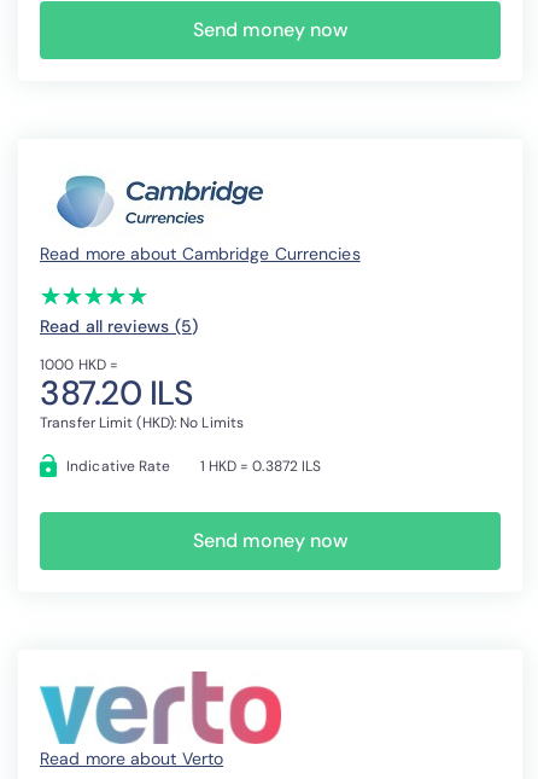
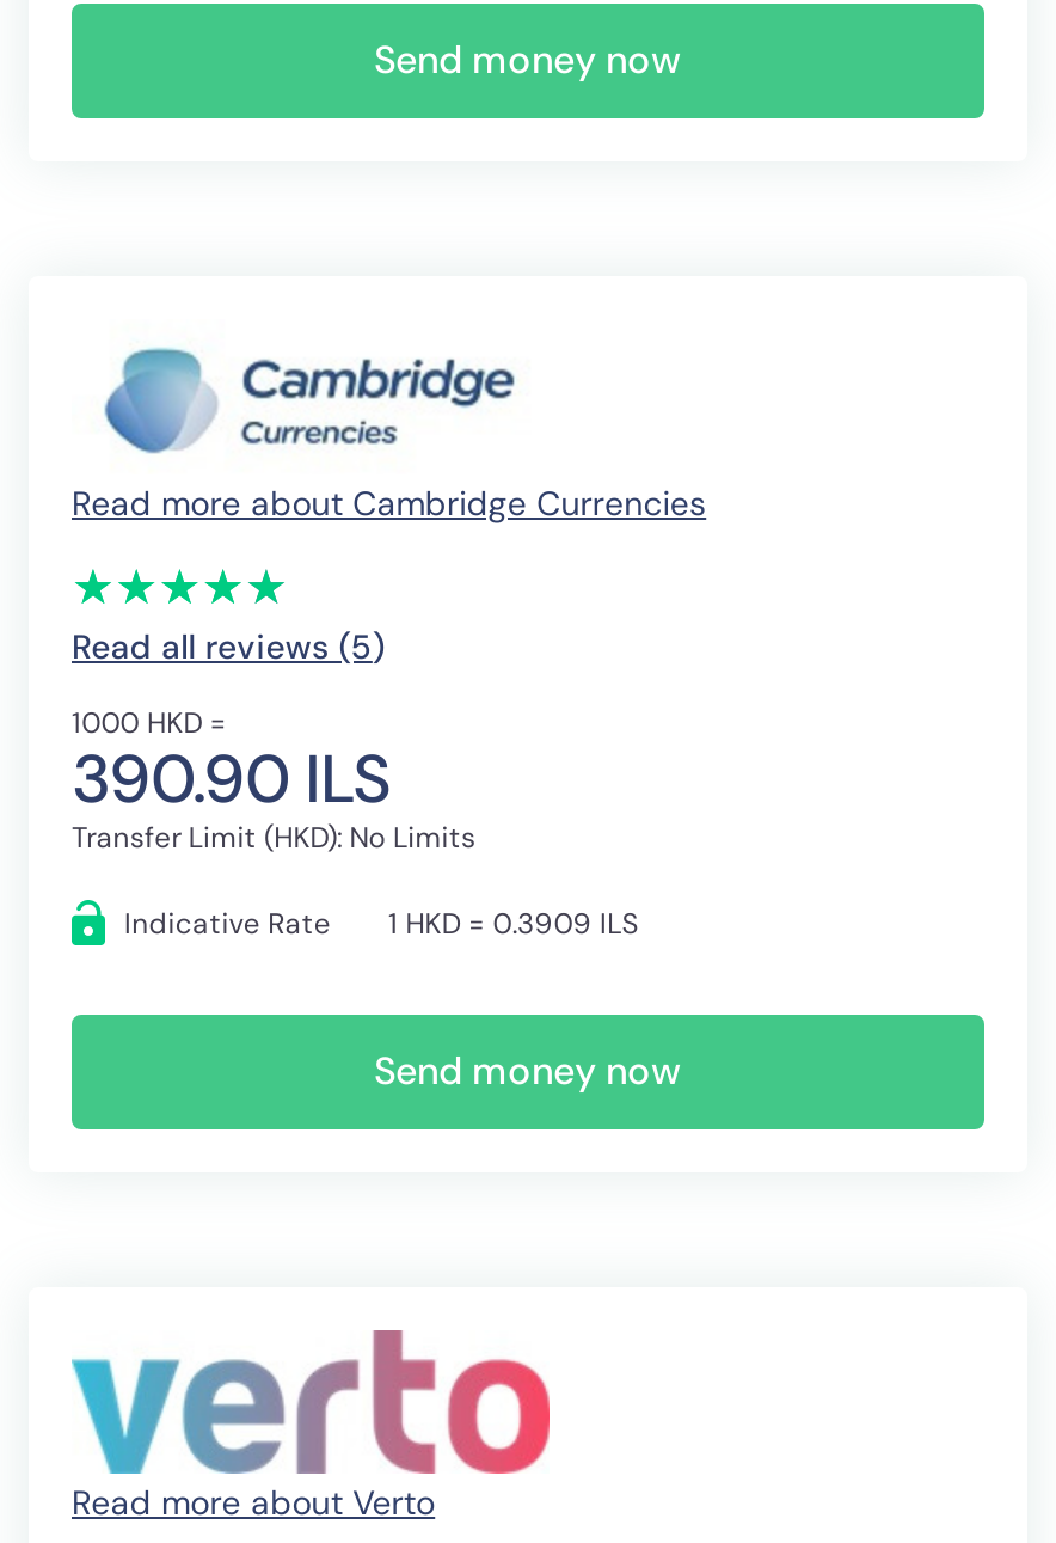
[40,371,192,416] 387.20 ILS -> [72,736,389,824] 390.90 ILS
[66,457,321,476] Indicative Rate 1 HKD = 0.3872 ILS -> [124,906,639,944] Indicative Rate 1 HKD = 0.3909 ILS

